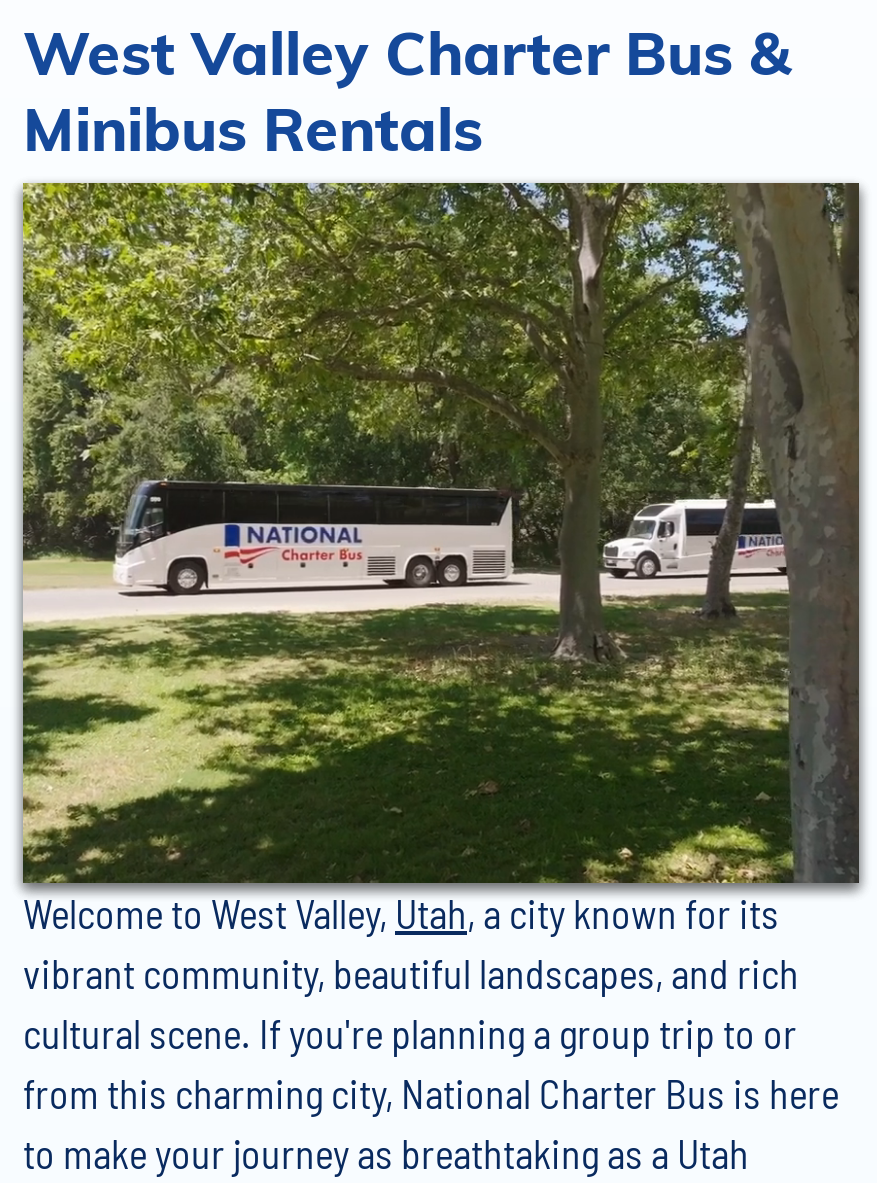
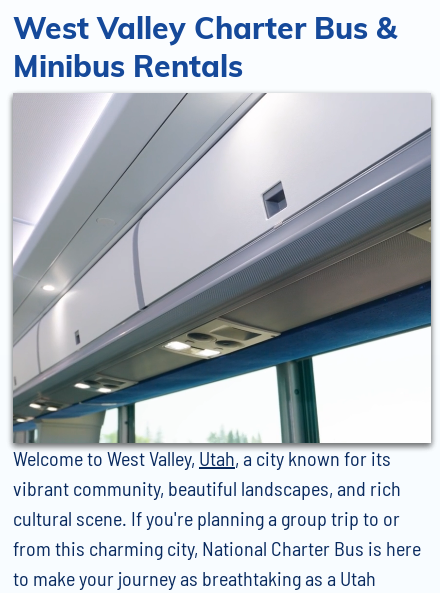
[21,181,861,885] [image] -> [12,93,431,444] [image]

